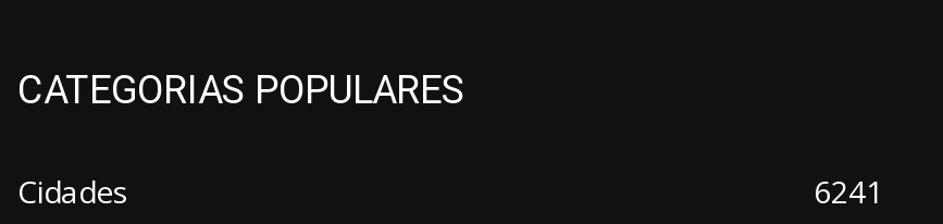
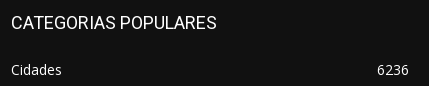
[814,171,883,212] 6241 -> [377,60,409,79] 6236

